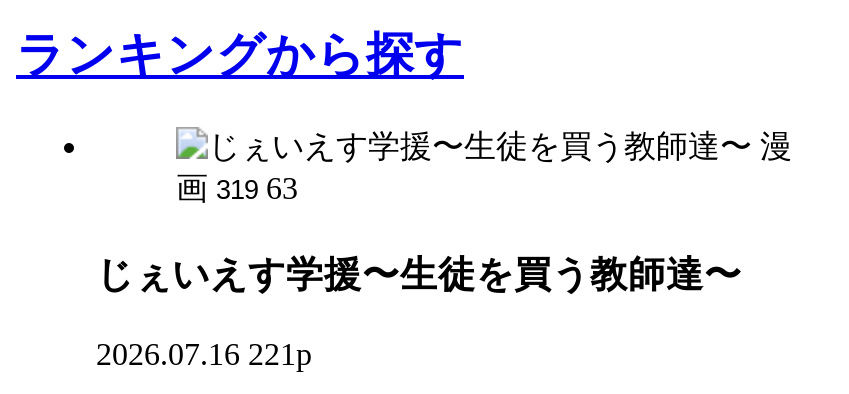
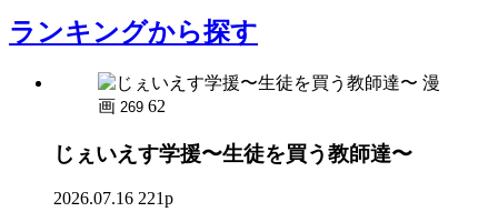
[176,171,298,205] 画 319 63 -> [98,97,166,115] 画 269 62

